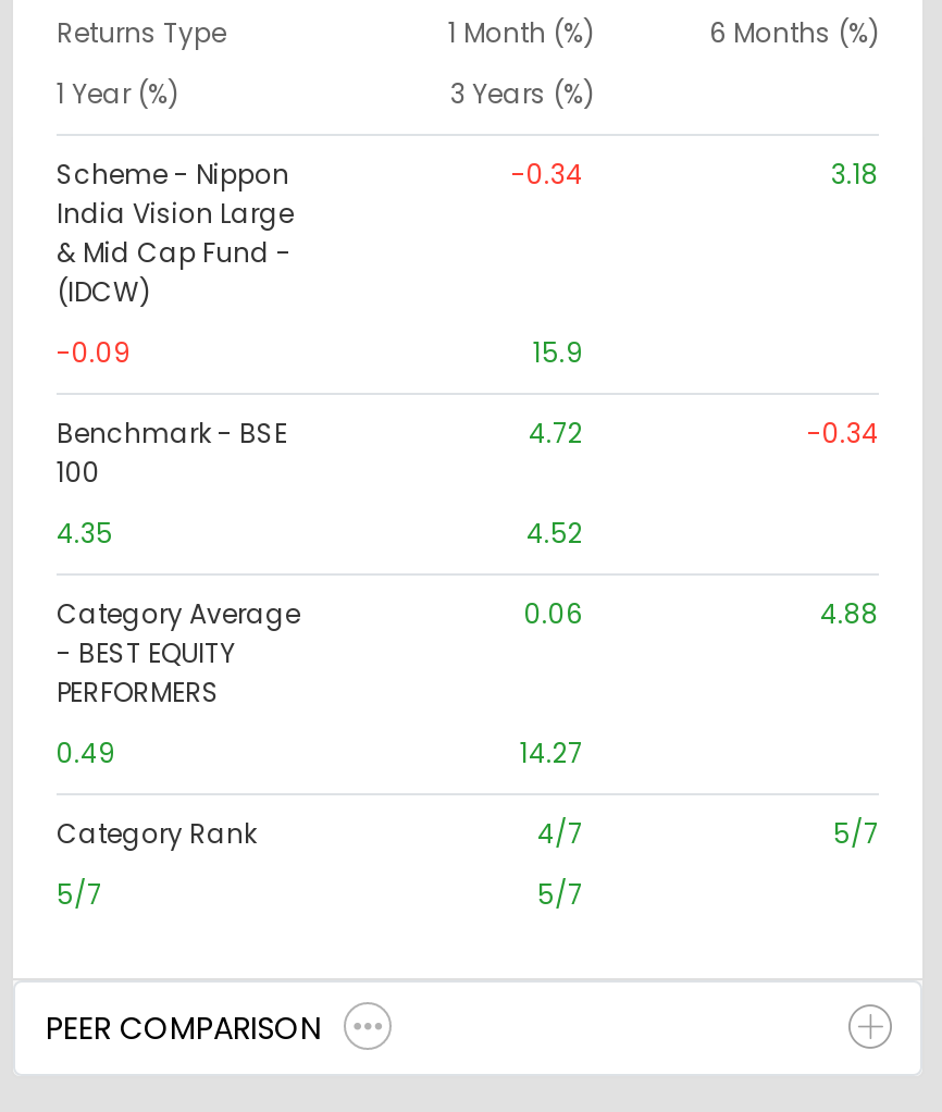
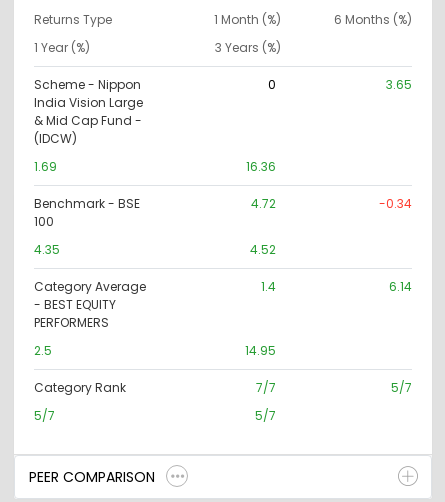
[511,156,583,193] -0.34 -> [268,76,276,93] 0
[831,156,879,193] 3.18 -> [386,76,412,93] 3.65
[57,334,131,371] -0.09 -> [34,158,57,175] 1.69
[533,334,583,371] 15.9 -> [246,158,276,175] 16.36
[524,595,583,632] 0.06 -> [261,278,276,295] 1.4
[820,595,879,632] 4.88 -> [389,278,412,295] 6.14
[57,734,115,771] 0.49 -> [34,342,52,359] 2.5
[520,734,583,771] 14.27 -> [245,342,276,359] 14.95
[537,815,583,852] 4/7 -> [256,379,276,396] 7/7

